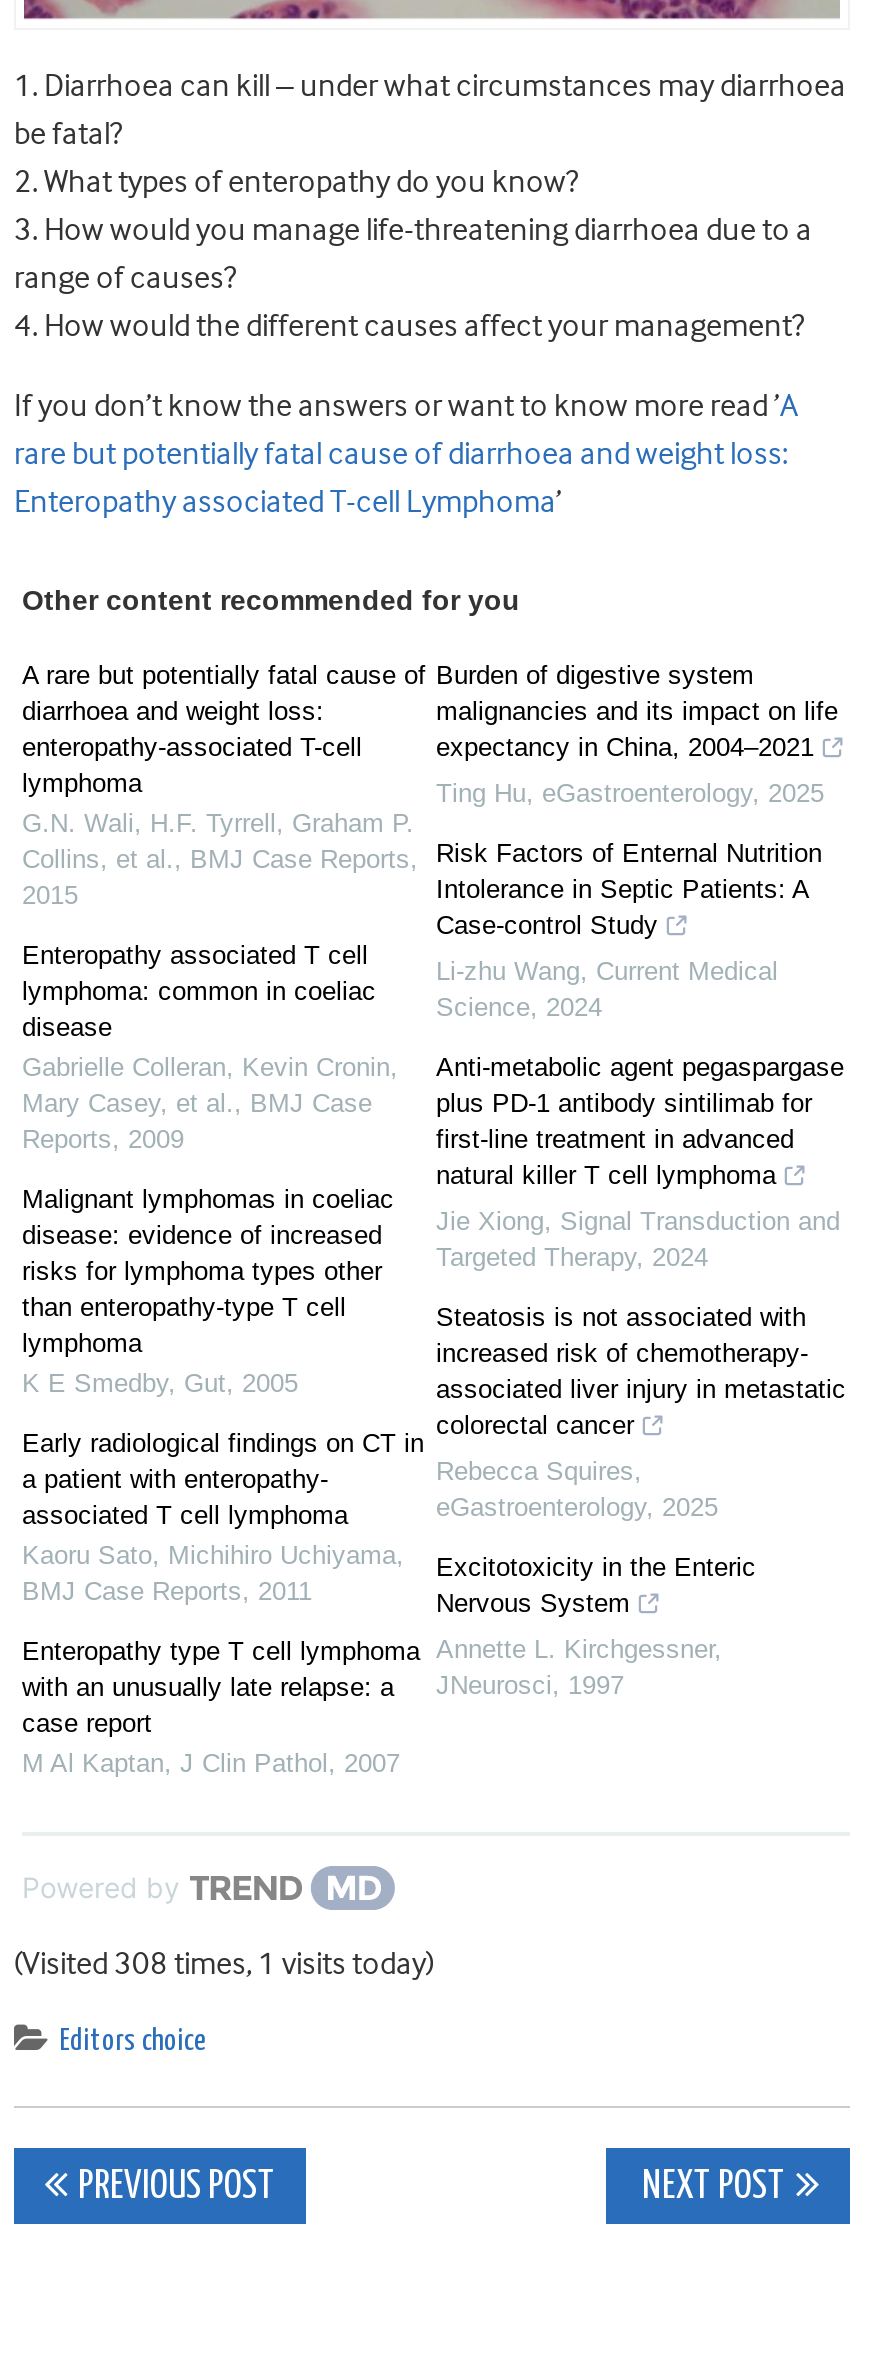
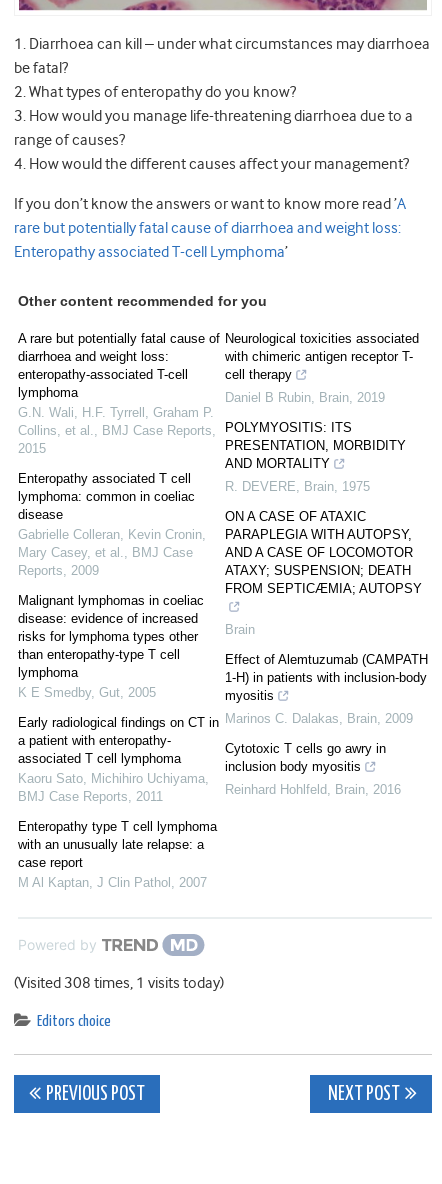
[436,661,838,763] Burden of digestive system | malignancies and its impact on life | expectancy in China, 2004–2021 -> [225,330,419,381] Neurological toxicities associated | with chimeric antigen receptor T- | cell therapy
[436,779,824,809] Ting Hu, eGastroenterology, 2025 -> [225,389,385,404] Daniel B Rubin, Brain, 2019
[436,839,822,941] Risk Factors of Enternal Nutrition | Intolerance in Septic Patients: A | Case-control Study -> [225,419,406,470] POLYMYOSITIS: ITS | PRESENTATION, MORBIDITY | AND MORTALITY
[436,957,778,1023] Li-zhu Wang, Current Medical | Science, 2024 -> [225,478,370,493] R. DEVERE, Brain, 1975
[436,1053,844,1191] Anti-metabolic agent pegaspargase | plus PD-1 antibody sintilimab for | first-line treatment in advanced | natural killer T cell lymphoma -> [225,508,422,595] ON A CASE OF ATAXIC | PARAPLEGIA WITH AUTOPSY, | AND A CASE OF LOCOMOTOR | ATAXY; SUSPENSION; DEATH | FROM SEPTICÆMIA; AUTOPSY
[436,1207,840,1273] Jie Xiong, Signal Transduction and | Targeted Therapy, 2024 -> [225,621,255,636] Brain
[436,1303,846,1441] Steatosis is not associated with | increased risk of chemotherapy- | associated liver injury in metastatic | colorectal cancer -> [225,651,428,702] Effect of Alemtuzumab (CAMPATH | 1-H) in patients with inclusion-body | myositis
[436,1457,718,1523] Rebecca Squires, | eGastroenterology, 2025 -> [225,710,413,725] Marinos C. Dalakas, Brain, 2009
[436,1553,756,1619] Excitotoxicity in the Enteric | Nervous System -> [225,740,386,773] Cytotoxic T cells go awry in | inclusion body myositis
[436,1635,722,1701] Annette L. Kirchgessner, | JNeurosci, 1997 -> [225,781,401,796] Reinhard Hohlfeld, Brain, 2016

